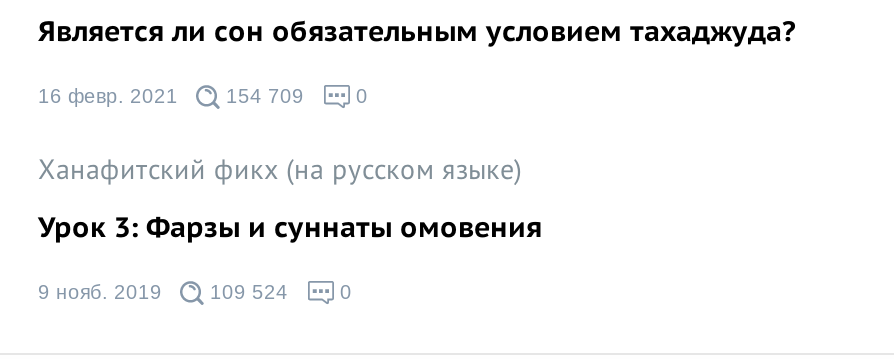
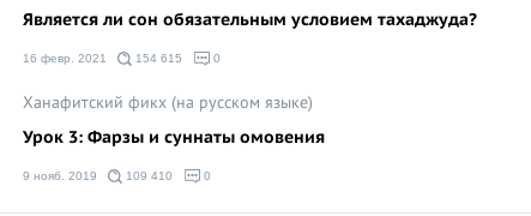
[38,84,304,106] 16 февр. 2021 154 709 -> [23,51,182,64] 16 февр. 2021 154 615
[38,280,288,302] 9 нояб. 2019 109 524 -> [23,169,173,182] 9 нояб. 2019 109 410

